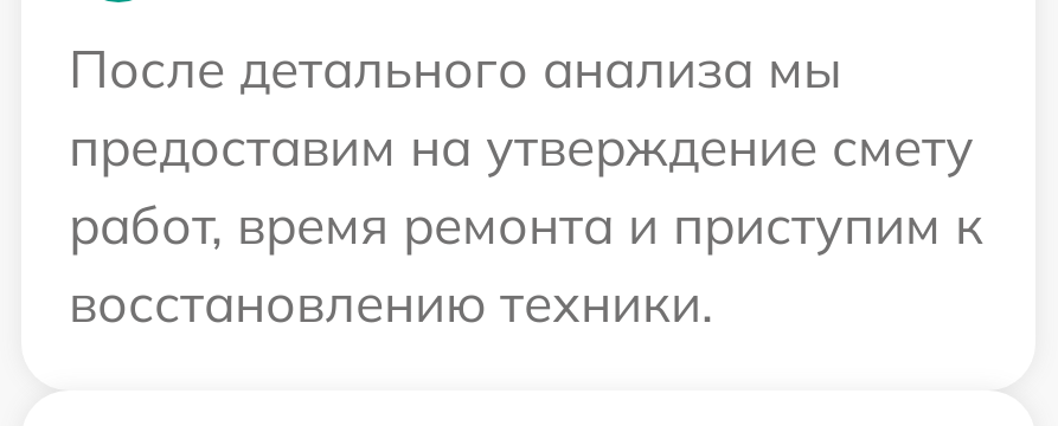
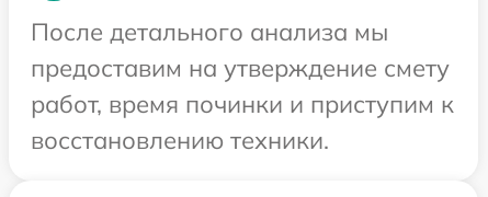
[69,191,983,257] работ, время ремонта и приступим к -> [31,88,454,119] работ, время починки и приступим к

